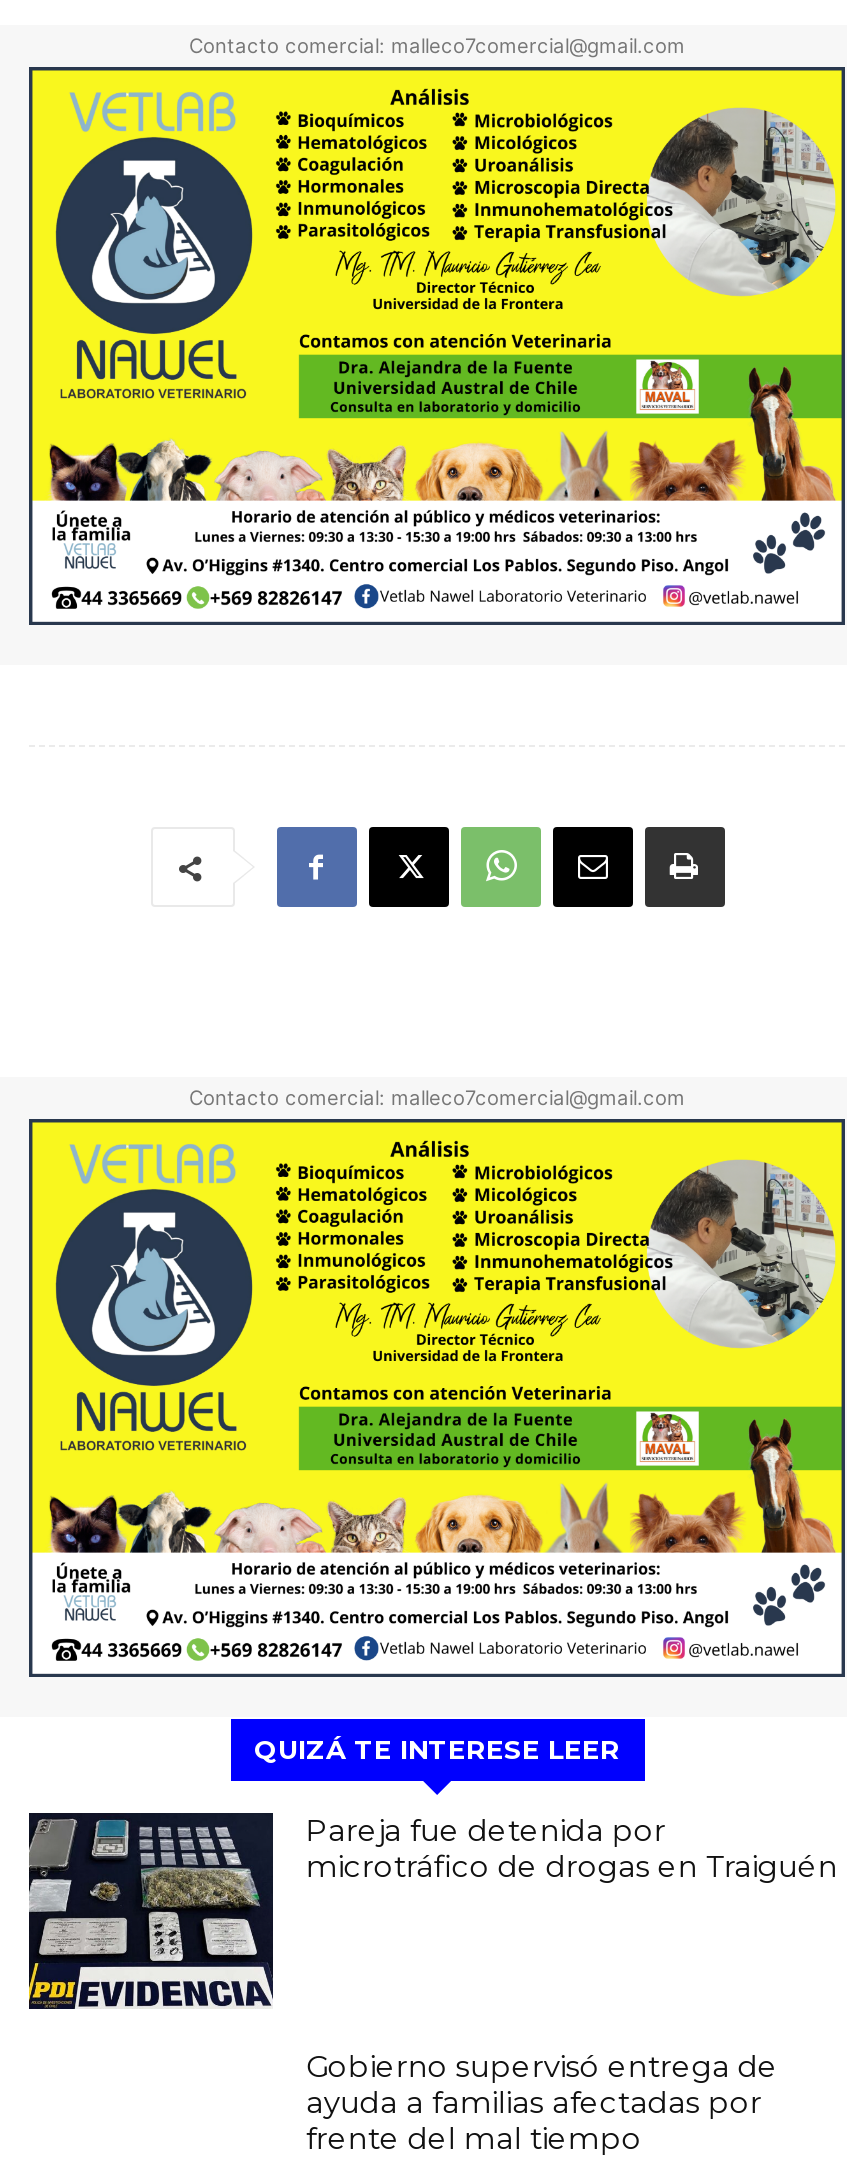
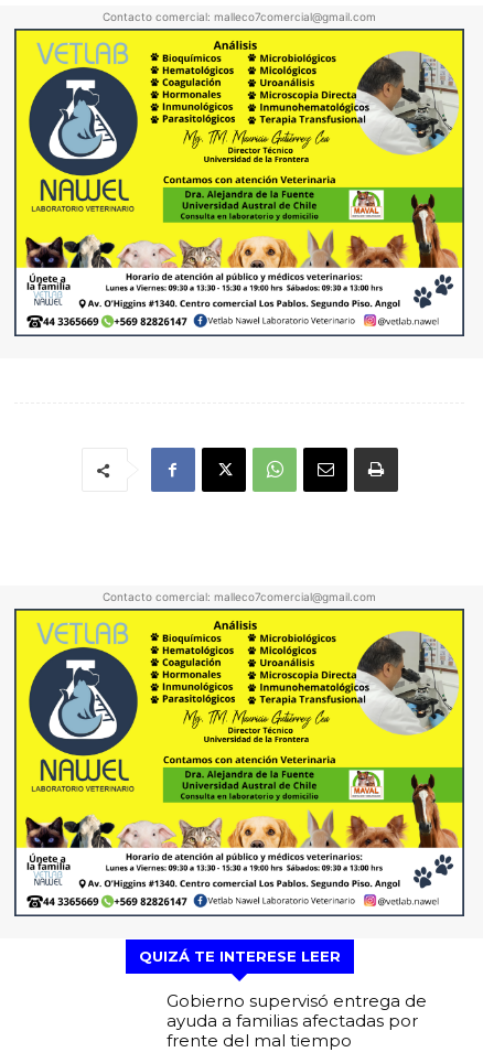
[27,1811,838,2011] [image] | Pareja fue detenida por | microtráfico de drogas en Traiguén -> none

